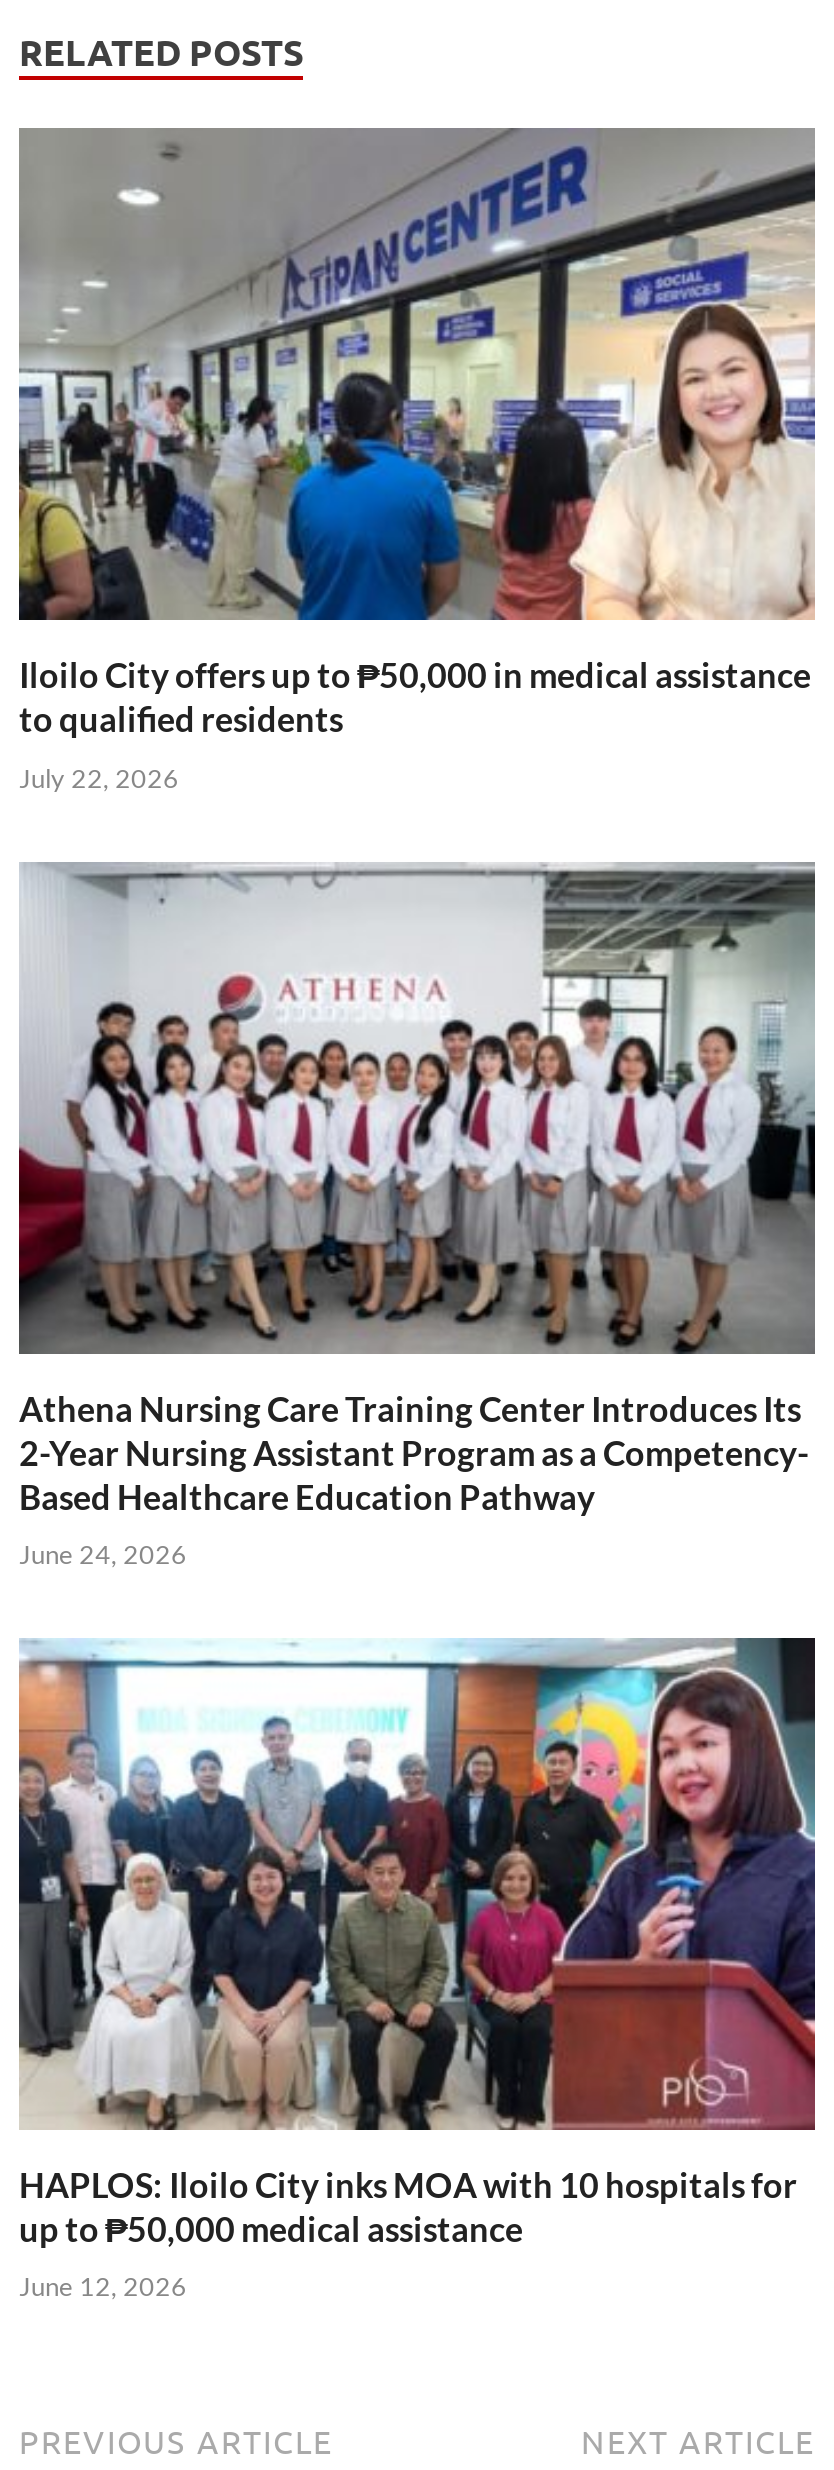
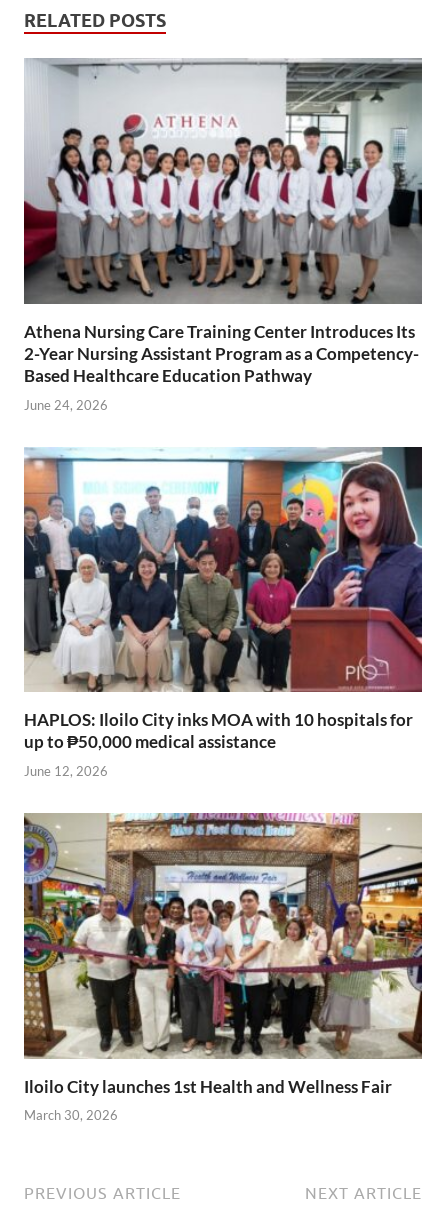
[17,128,817,793] [image] | Iloilo City offers up to ₱50,000 in medical assistance | to qualified residents | July 22, 2026 -> none
moved [17,862,817,2303] -> [23,59,423,779]: [image] | Athena Nursing Care Training Center Introduces Its | 2-Year Nursing Assistant Program as a Competency- | Based Healthcare Education Pathway | June 24, 2026 | HAPLOS: Iloilo City inks MOA with 10 hospitals for | up to ₱50,000 medical assistance | June 12, 2026
moved [23,862,267,940] -> [26,59,148,98]: [image]
none -> [23,812,423,1123] [image] | Iloilo City launches 1st Health and Wellness Fair | March 30, 2026

